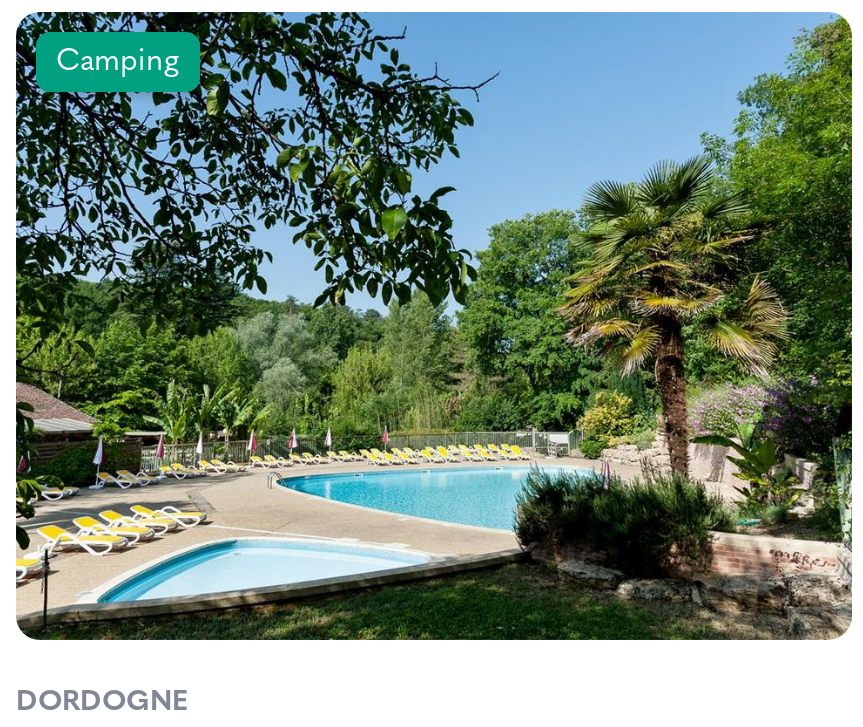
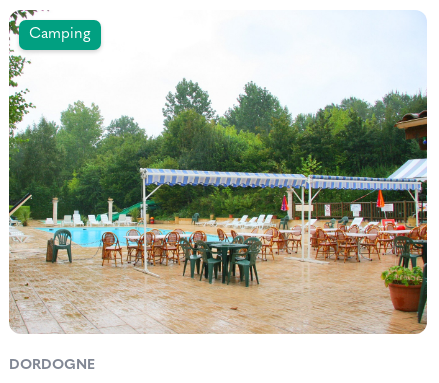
[14,9,854,643] [image] -> [8,9,428,335] [image]

